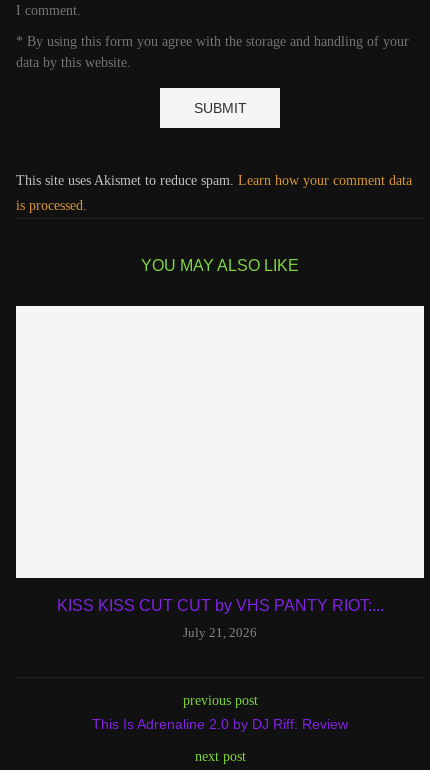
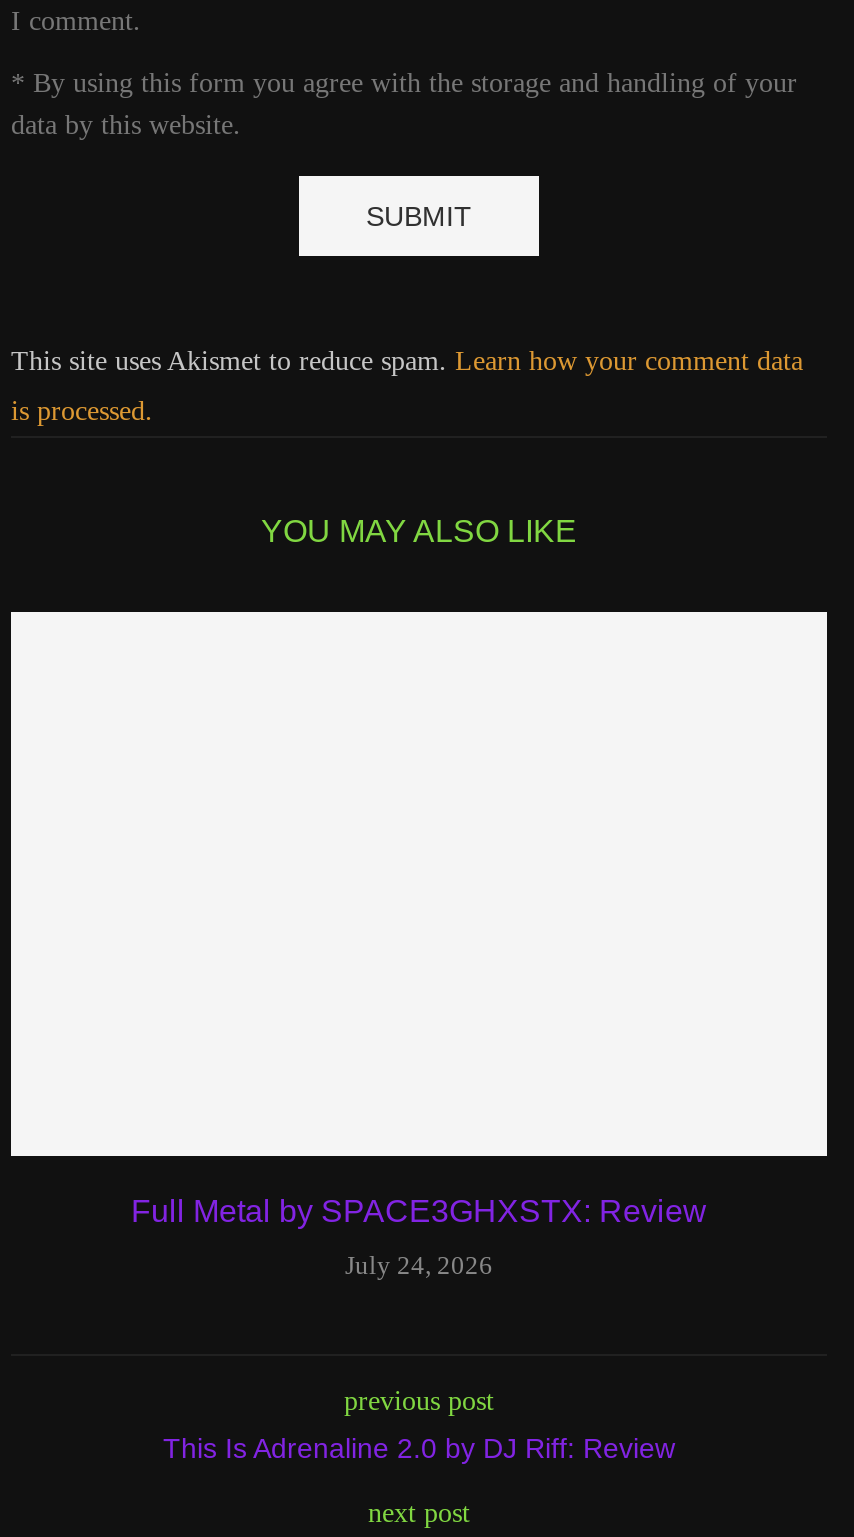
[56,596,383,613] KISS KISS CUT CUT by VHS PANTY RIOT:... -> [131,1193,707,1227] Full Metal by SPACE3GHXSTX: Review
[183,624,257,639] July 21, 2026 -> [345,1249,493,1279] July 24, 2026

